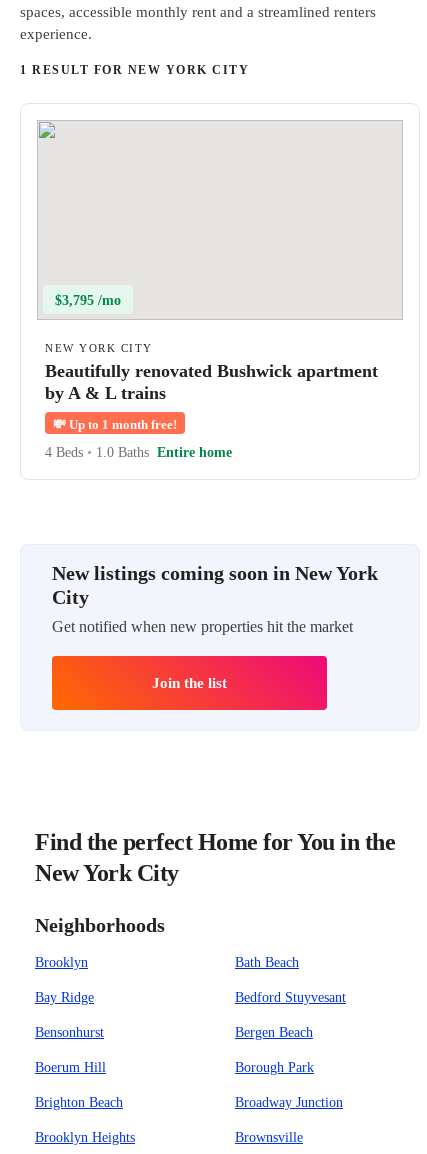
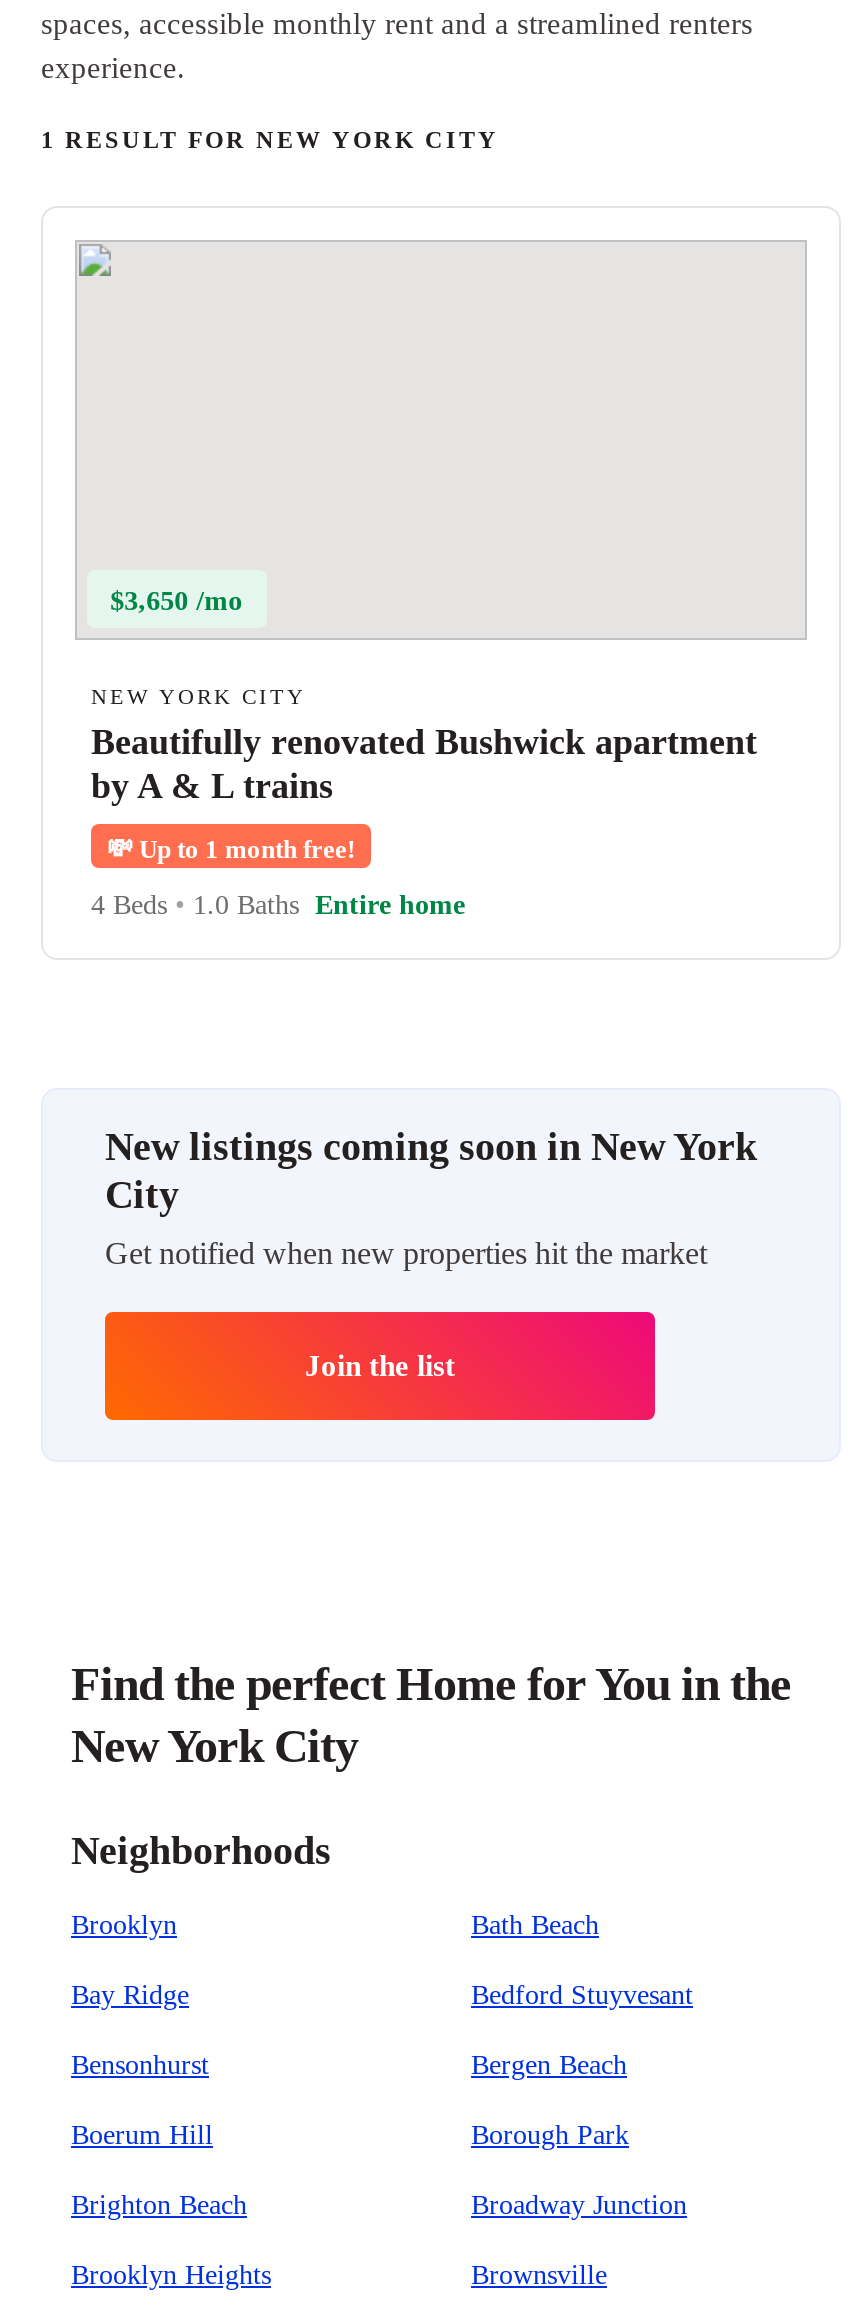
[55,293,121,308] $3,795 /mo -> [110,587,242,617] $3,650 /mo

